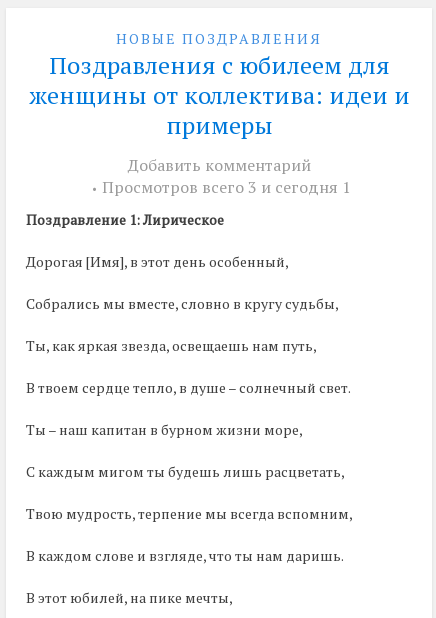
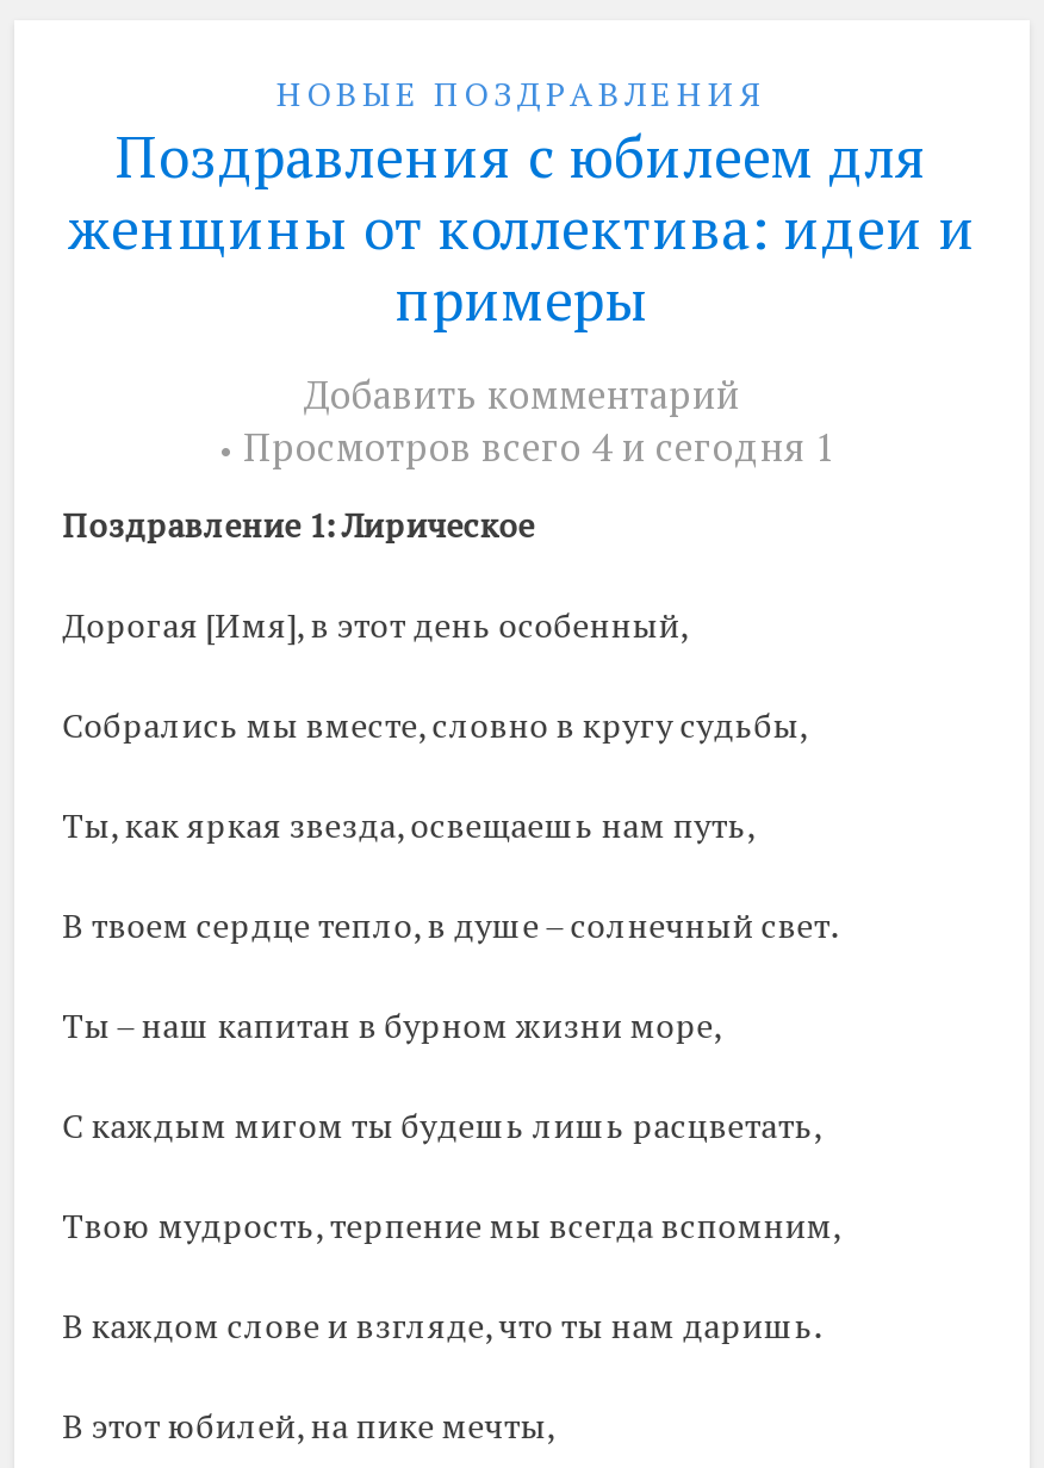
[102,176,351,198] Просмотров всего 3 и сегодня 1 -> [243,421,837,473] Просмотров всего 4 и сегодня 1

